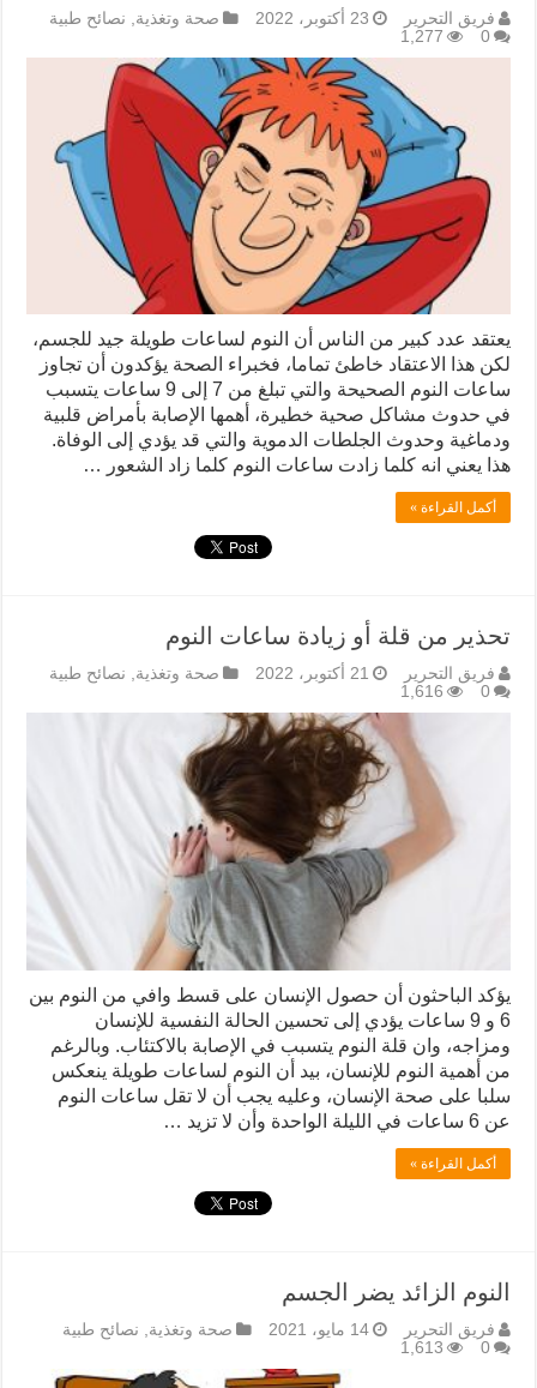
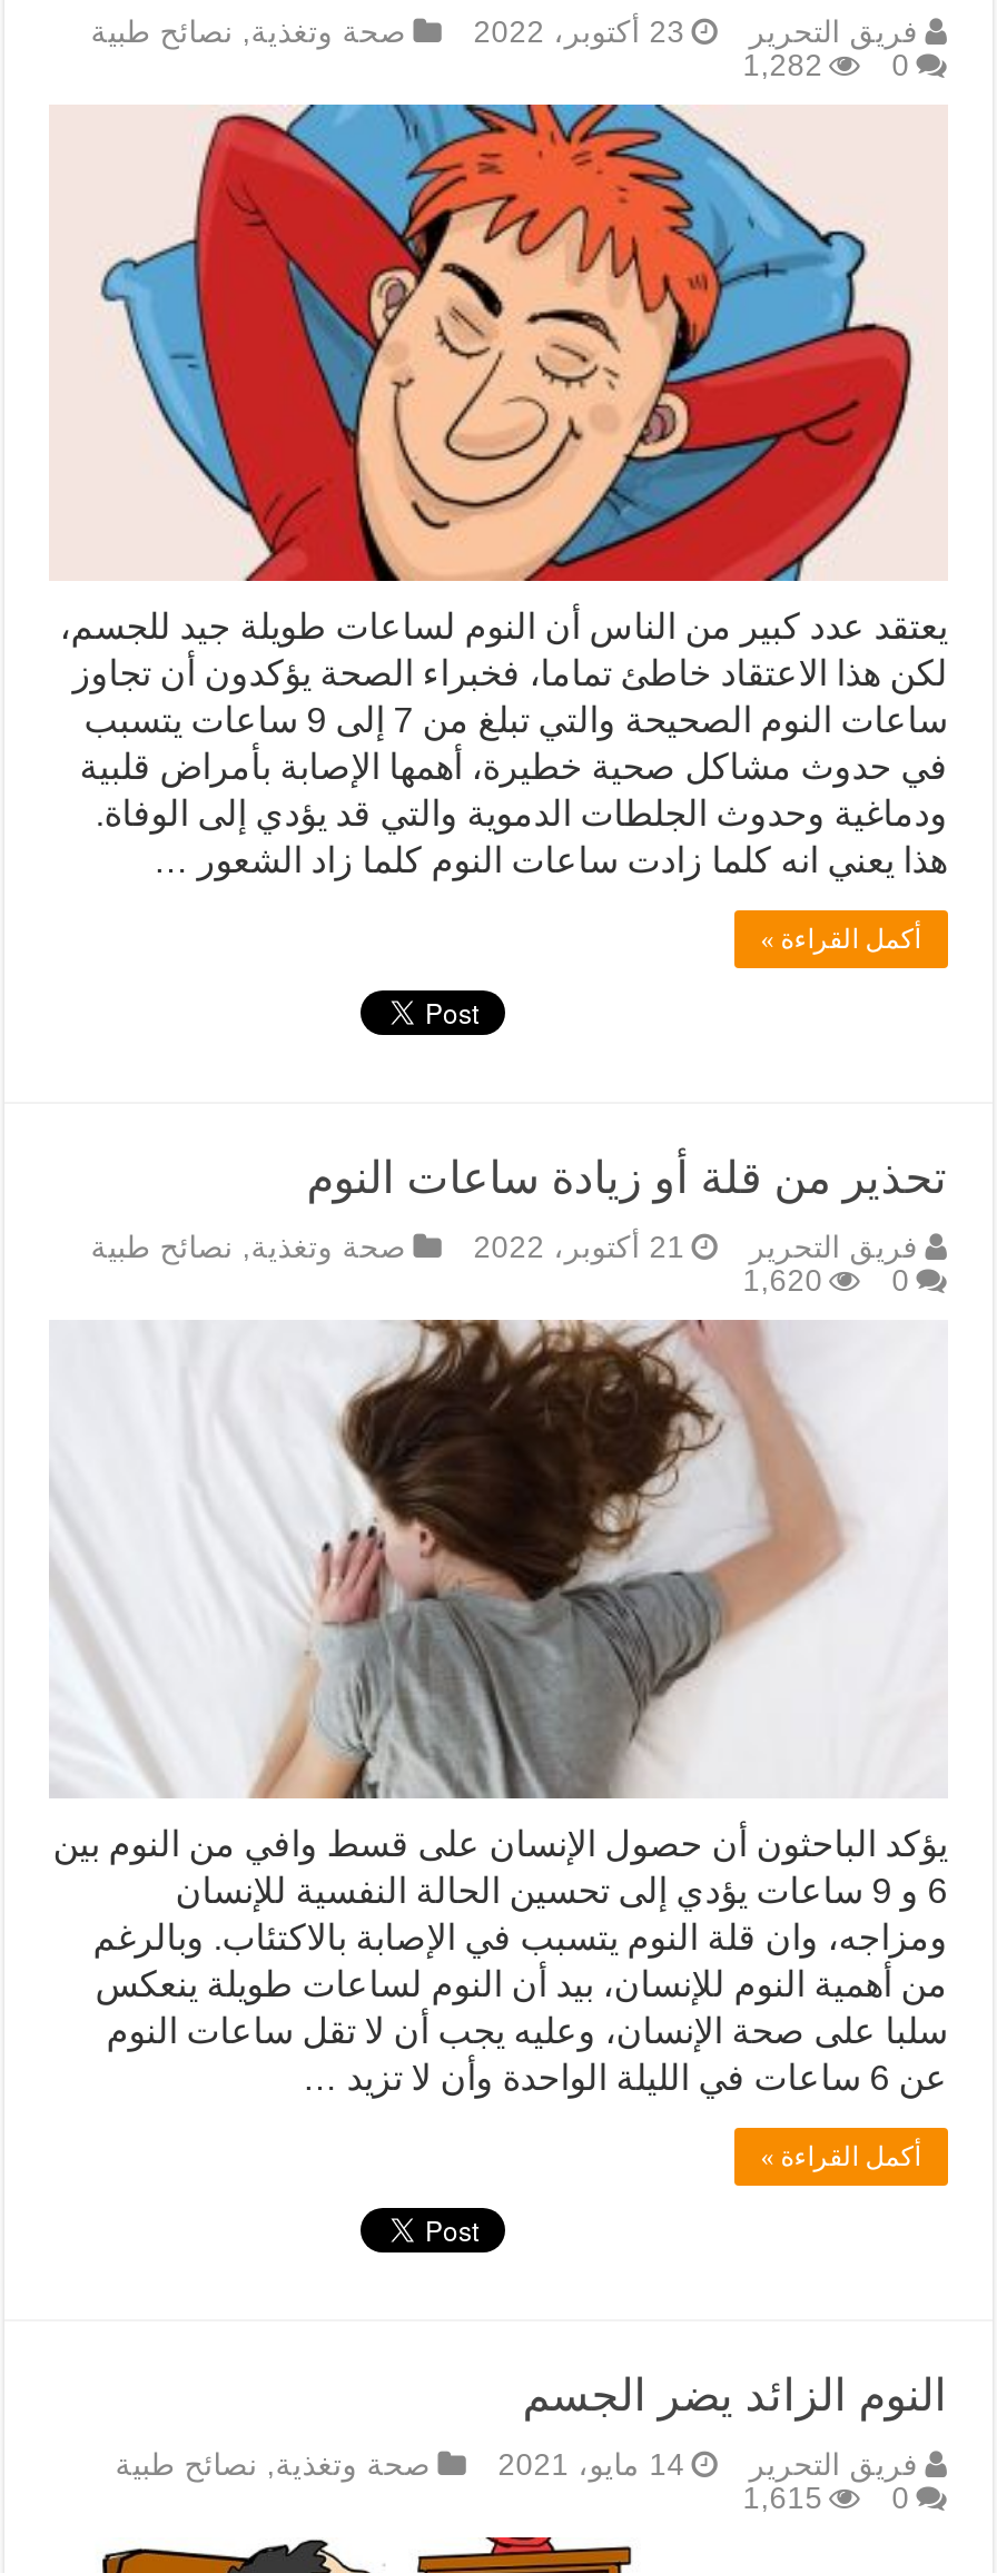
[401,27,444,45] 1,277 -> [745,48,825,81] 1,282
[401,683,444,701] 1,616 -> [745,1265,825,1298] 1,620
[401,1339,444,1357] 1,613 -> [745,2482,825,2515] 1,615

